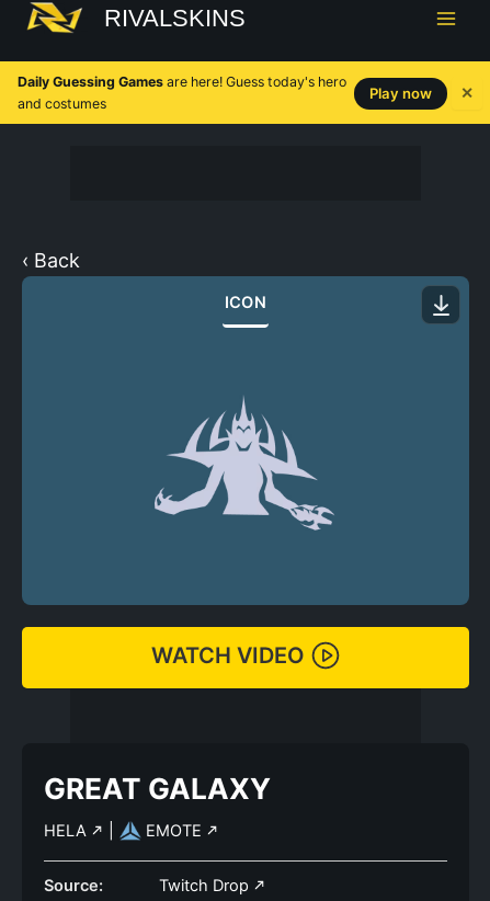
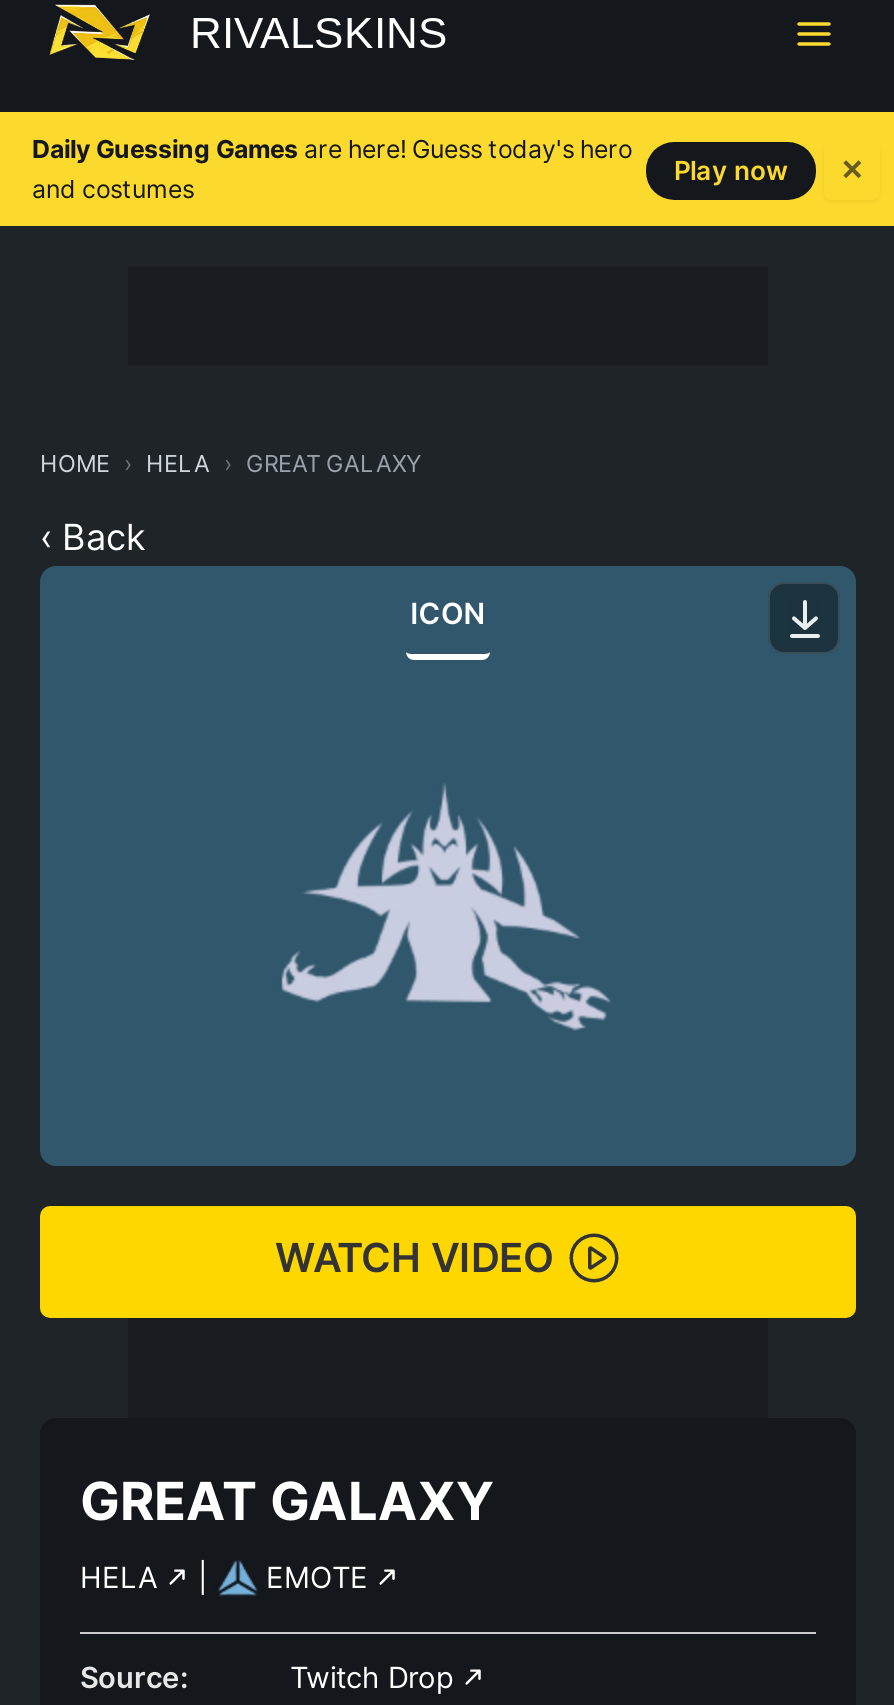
none -> [40,450,422,478] HOME | HELA | GREAT GALAXY

